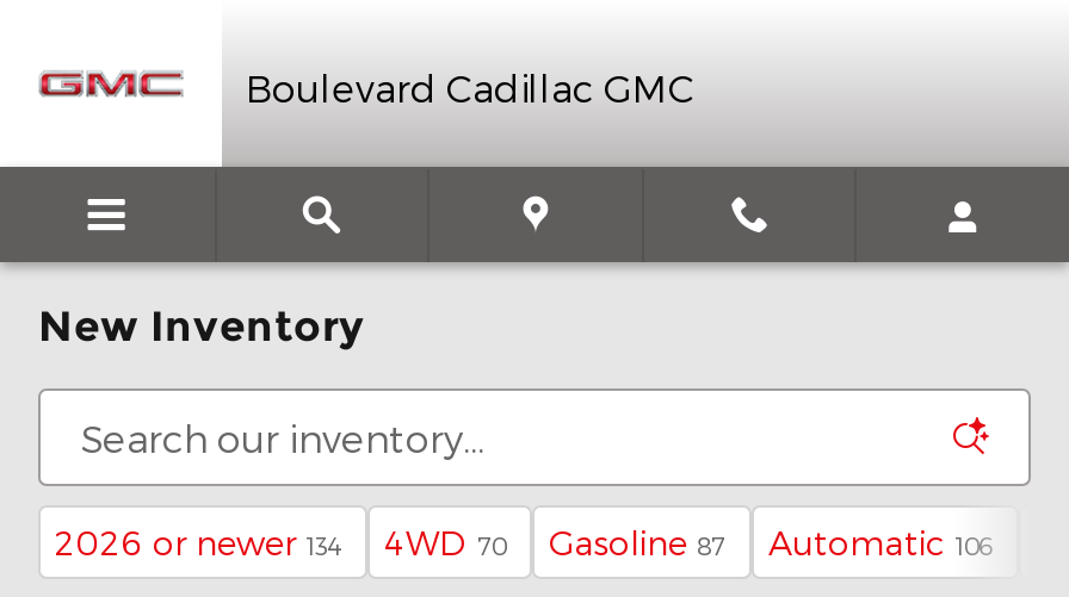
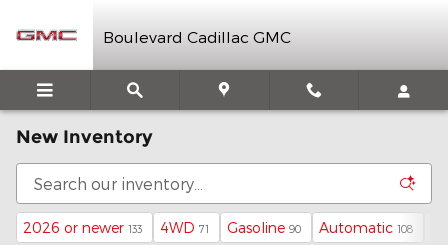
[55,522,341,562] 2026 or newer 134 -> [23,219,142,236] 2026 or newer 133
[384,522,506,562] 4WD 70 -> [160,219,209,236] 4WD 71
[549,522,725,562] Gasoline 87 -> [227,219,301,236] Gasoline 90
[768,522,993,562] Automatic 106 -> [319,219,413,236] Automatic 108

